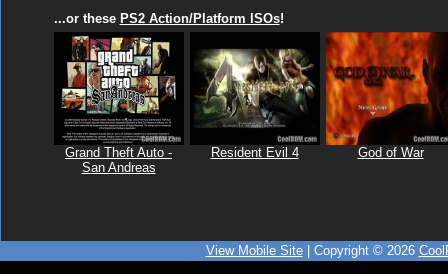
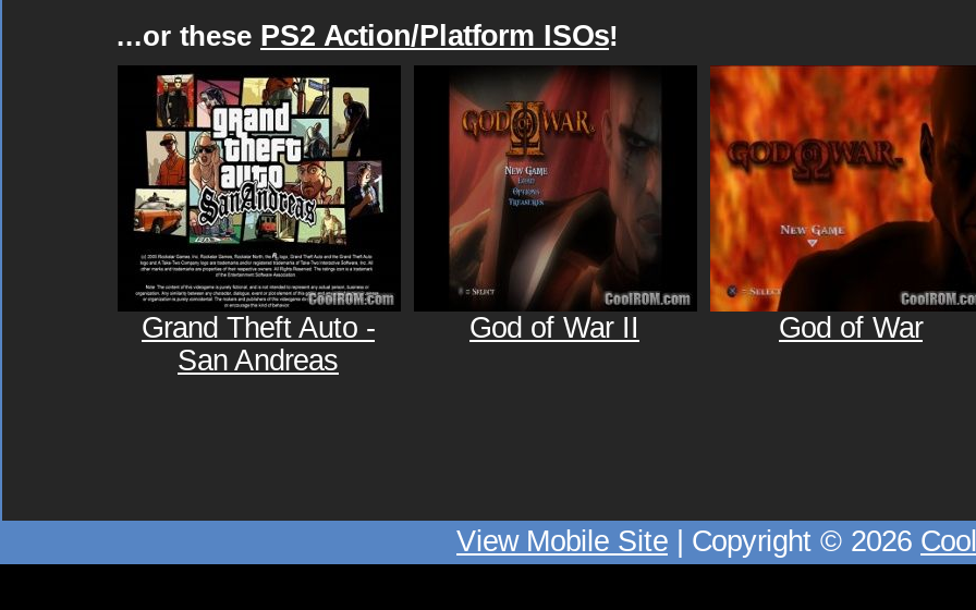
[195,33,315,160] [image] | Resident Evil 4 -> [429,70,684,344] [image] | God of War II

